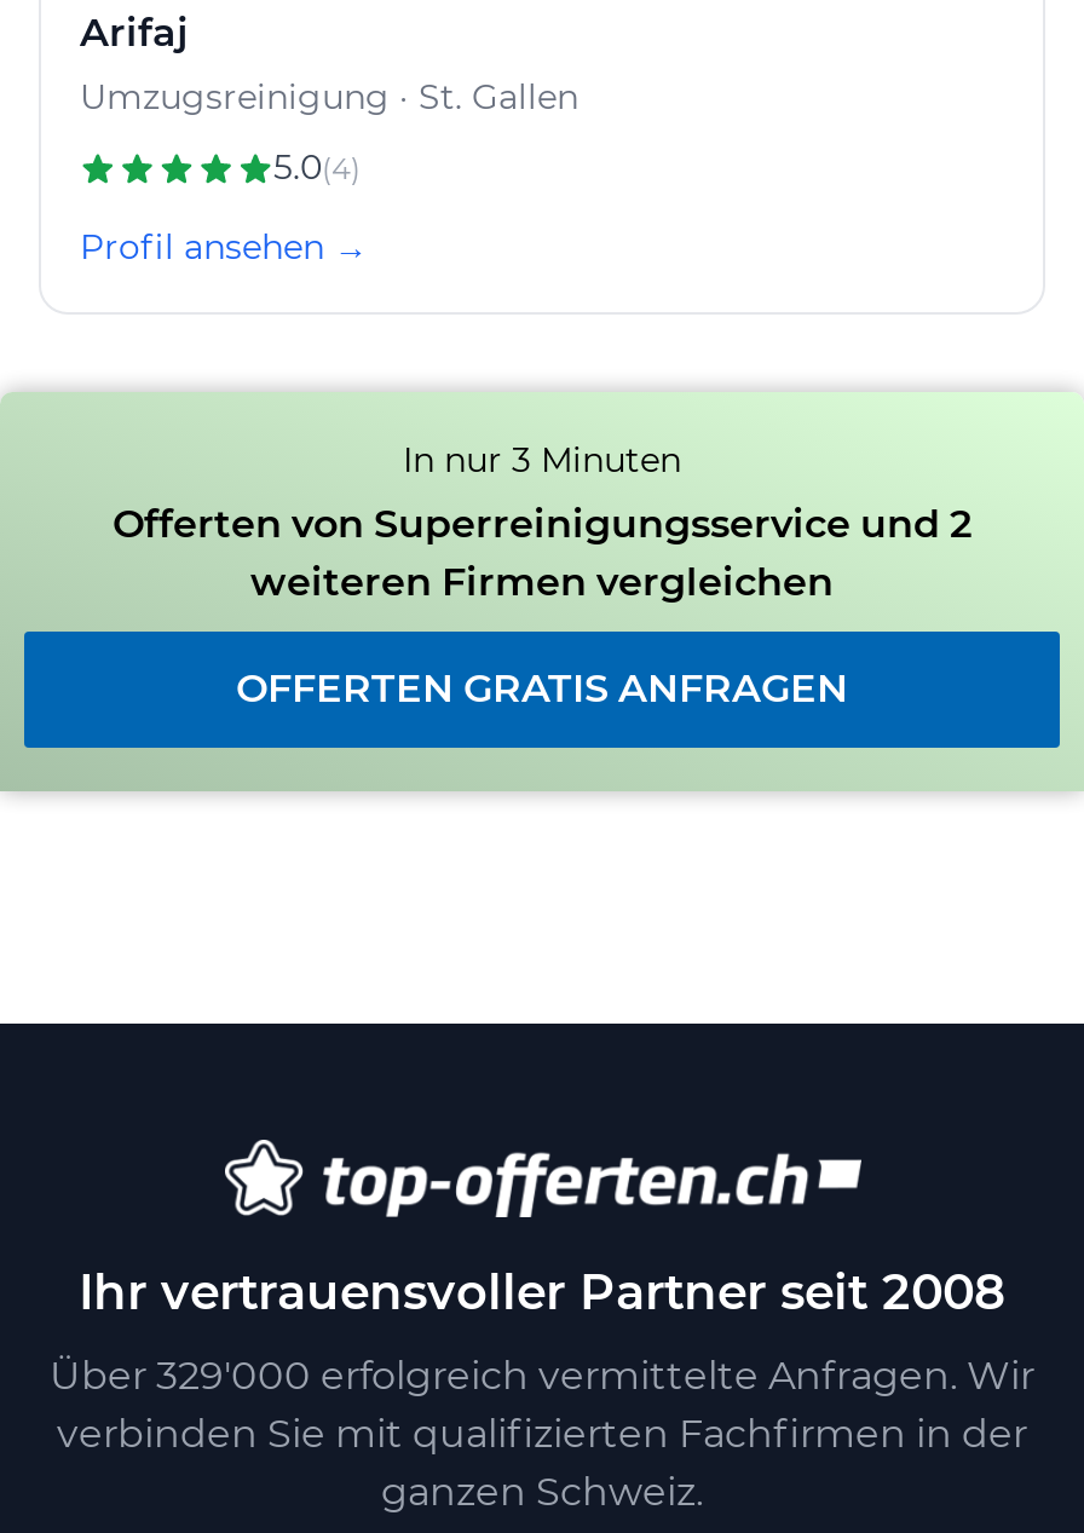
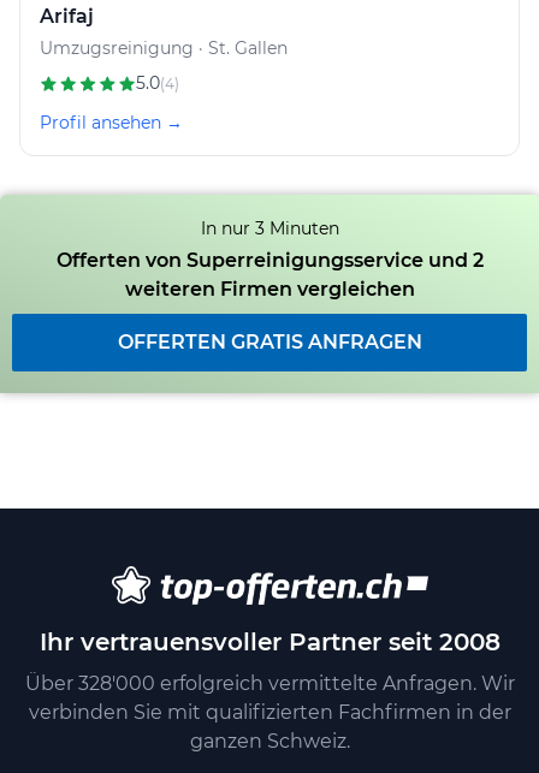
[50,1353,1034,1399] Über 329'000 erfolgreich vermittelte Anfragen. Wir -> [25,672,514,695] Über 328'000 erfolgreich vermittelte Anfragen. Wir

